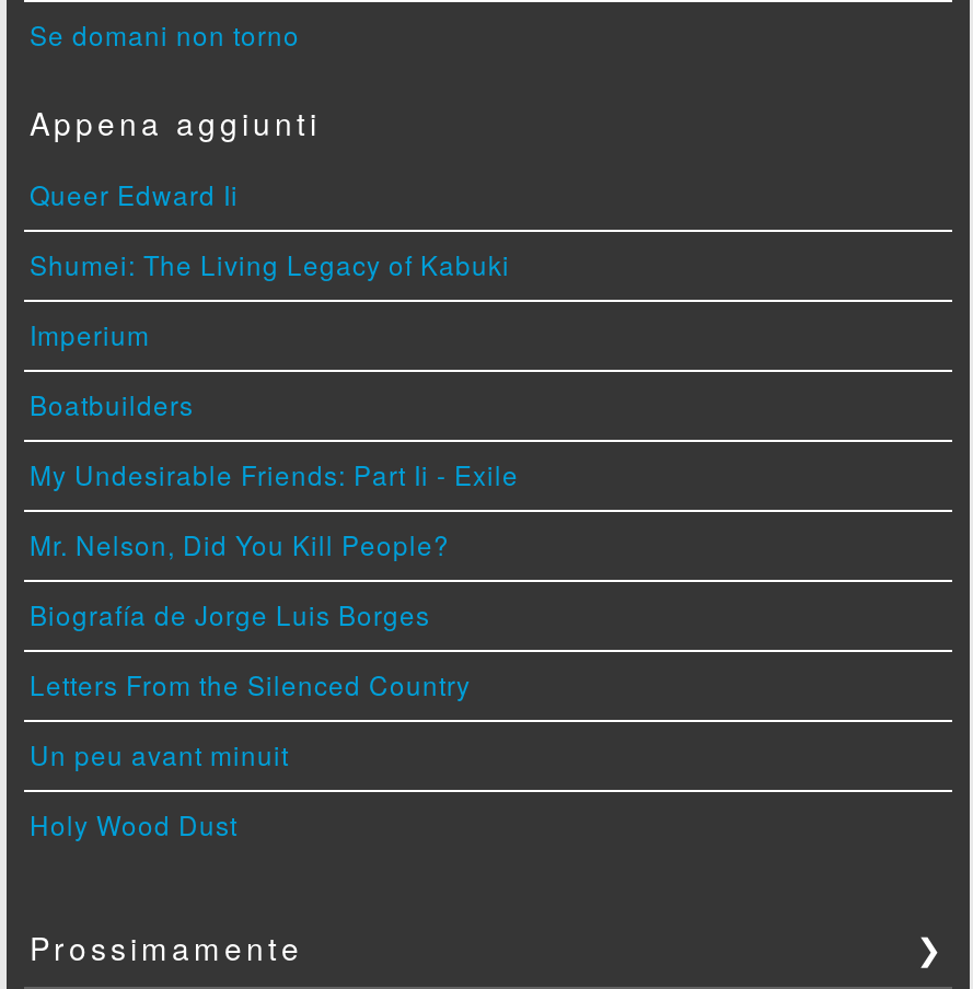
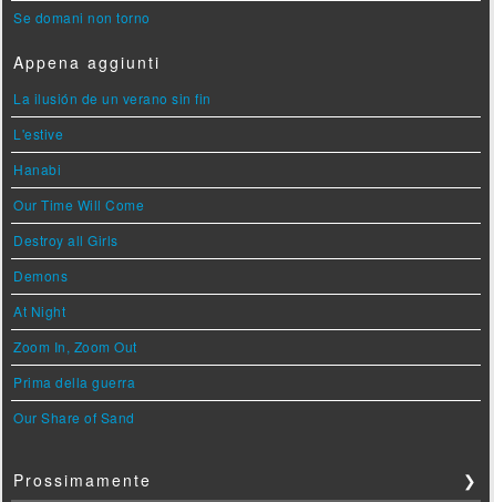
[30,176,239,213] Queer Edward Ii -> [14,89,212,108] La ilusión de un verano sin fin
[30,246,510,283] Shumei: The Living Legacy of Kabuki -> [14,125,64,144] L'estive
[30,316,150,353] Imperium -> [14,160,61,179] Hanabi
[30,386,194,423] Boatbuilders -> [14,196,145,214] Our Time Will Come
[30,456,519,493] My Undesirable Friends: Part Ii - Exile -> [14,231,119,250] Destroy all Girls
[30,526,450,563] Mr. Nelson, Did You Kill People? -> [14,267,68,285] Demons
[30,596,430,633] Biografía de Jorge Luis Borges -> [14,302,66,321] At Night
[30,666,471,703] Letters From the Silenced Country -> [14,337,137,356] Zoom In, Zoom Out
[30,736,289,773] Un peu avant minuit -> [14,373,136,392] Prima della guerra
[30,806,238,843] Holy Wood Dust -> [14,408,135,427] Our Share of Sand

